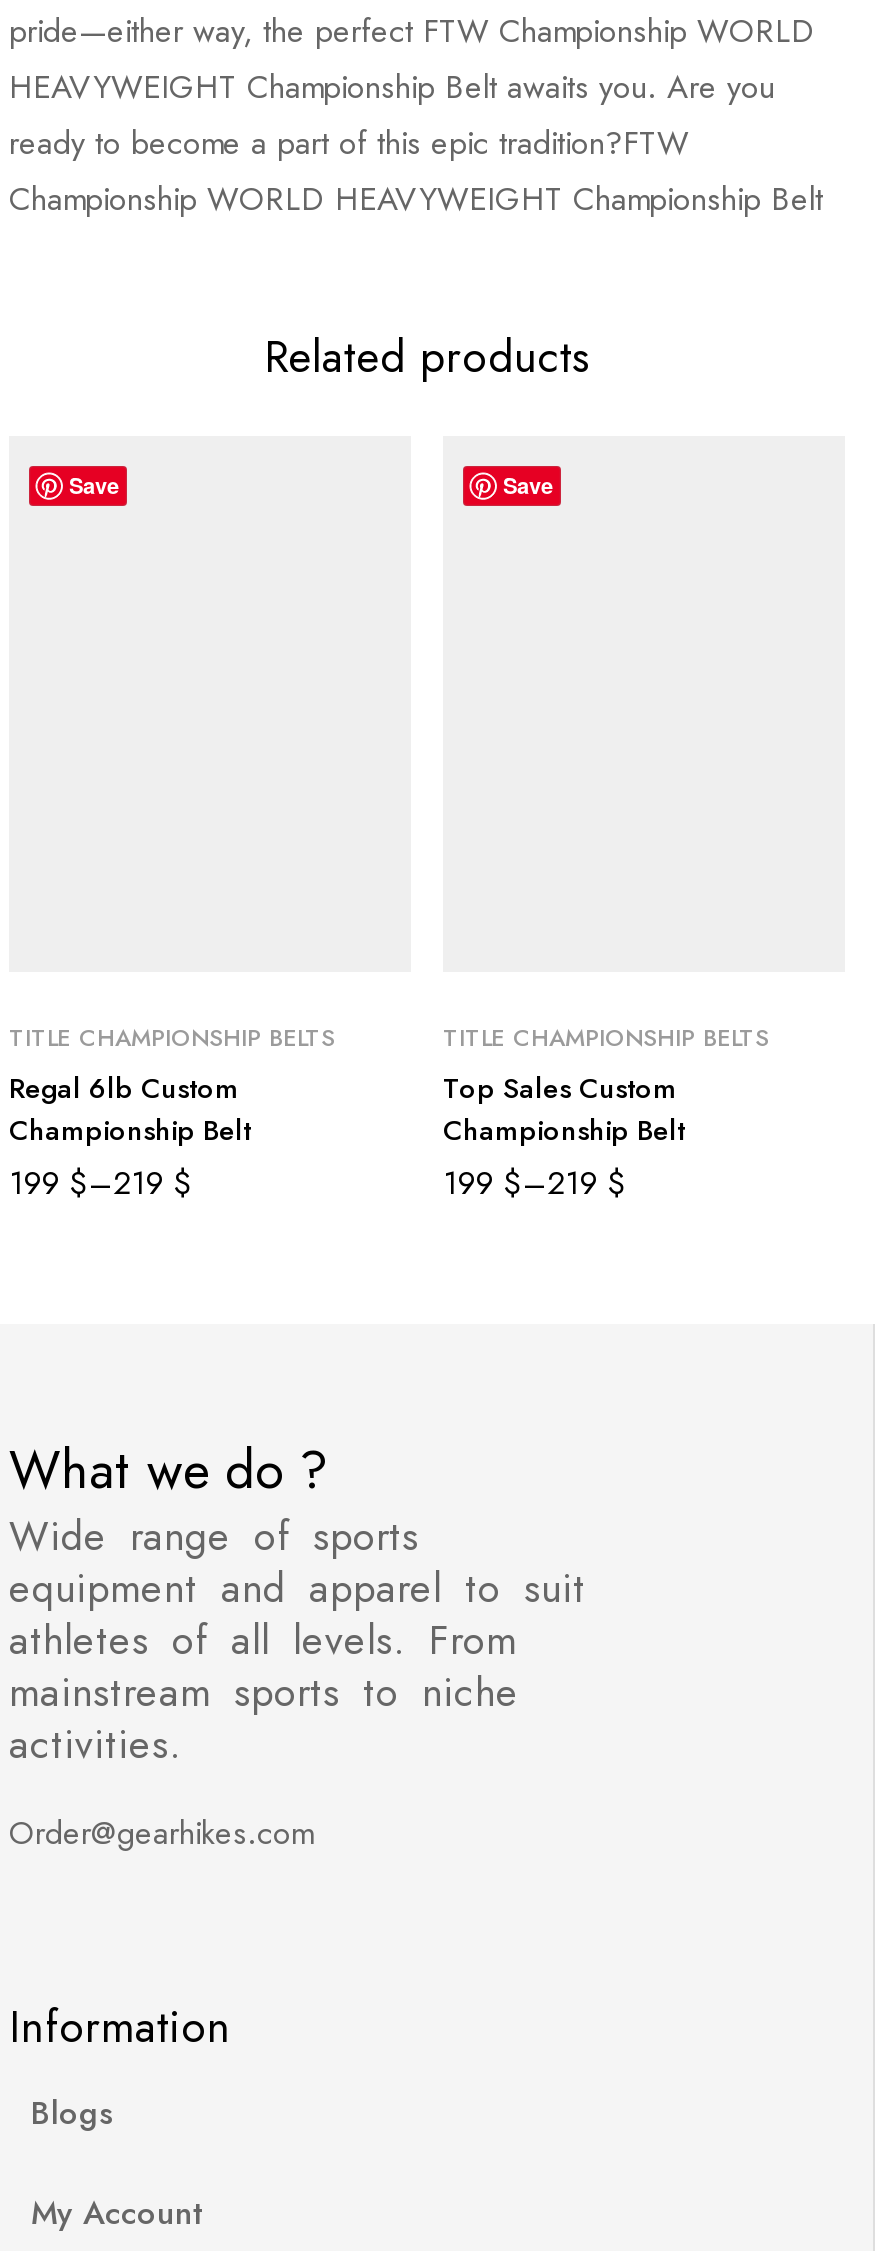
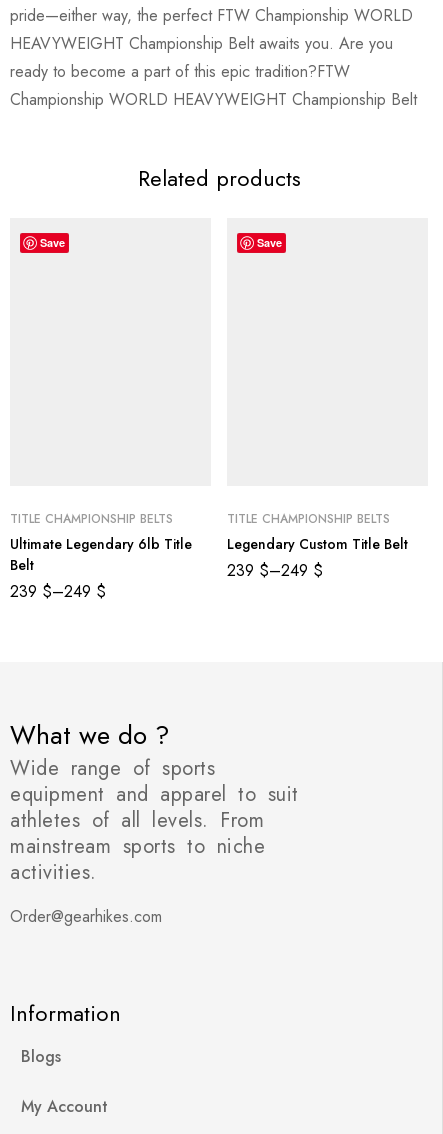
[9,1068,251,1206] Regal 6lb Custom | Championship Belt | 199 $–219 $ -> [10,534,192,603] Ultimate Legendary 6lb Title | Belt | 239 $–249 $
[443,1068,685,1206] Top Sales Custom | Championship Belt | 199 $–219 $ -> [227,534,408,582] Legendary Custom Title Belt | 239 $–249 $

